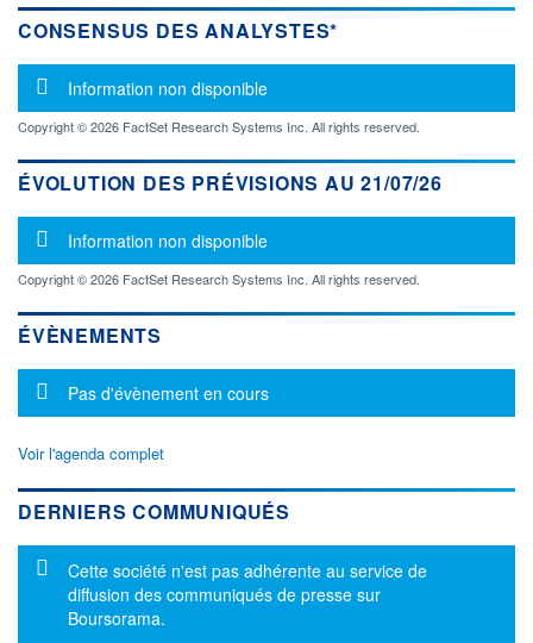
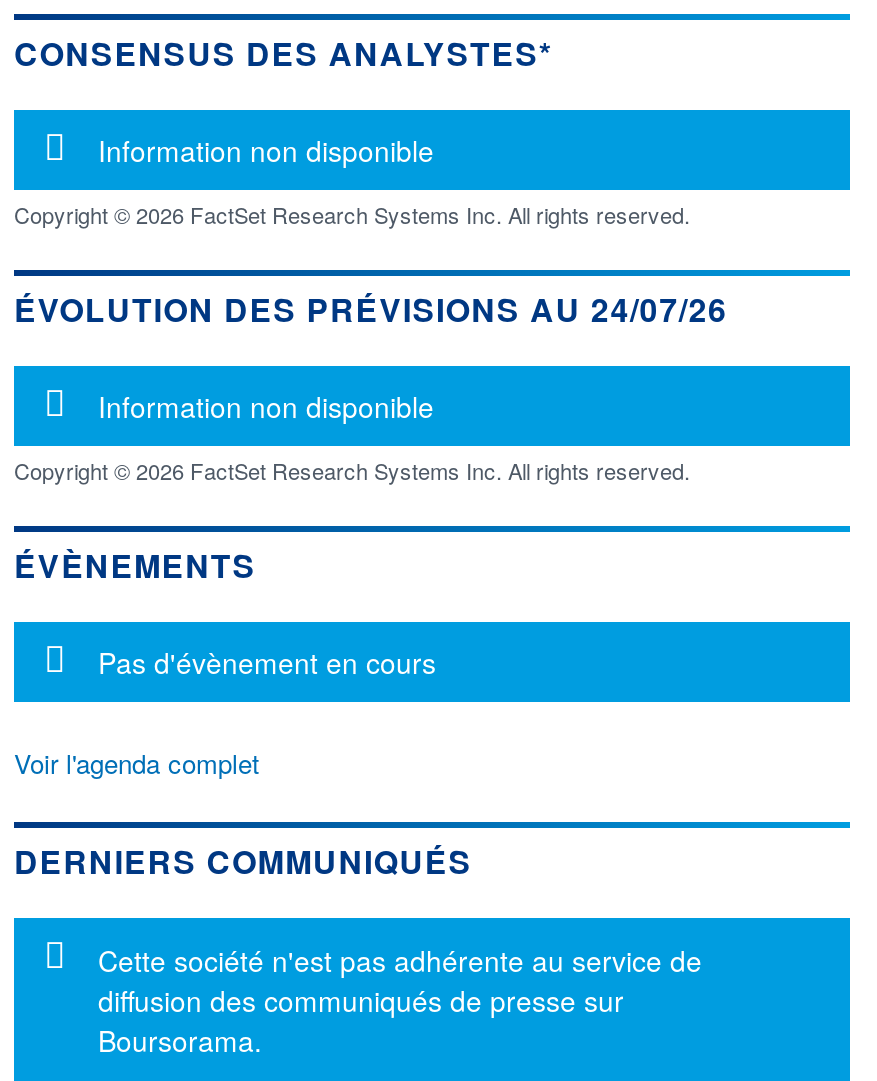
[18,169,442,196] ÉVOLUTION DES PRÉVISIONS AU 21/07/26 -> [14,286,728,332] ÉVOLUTION DES PRÉVISIONS AU 24/07/26

